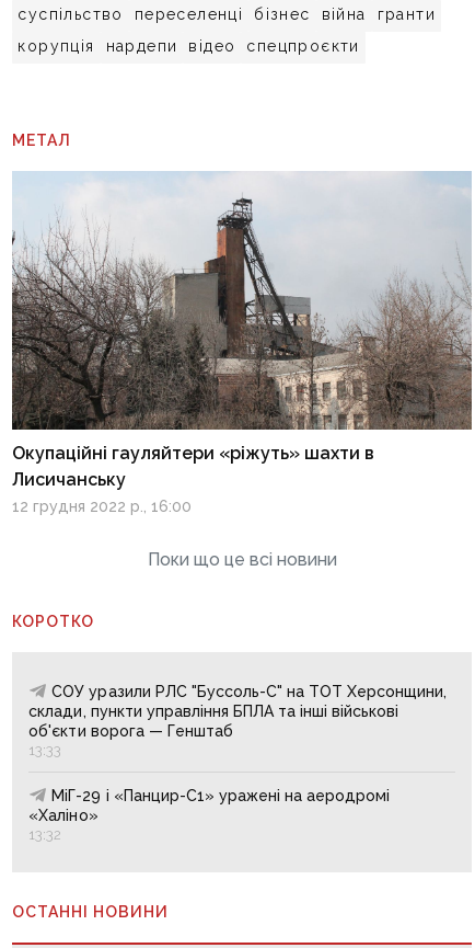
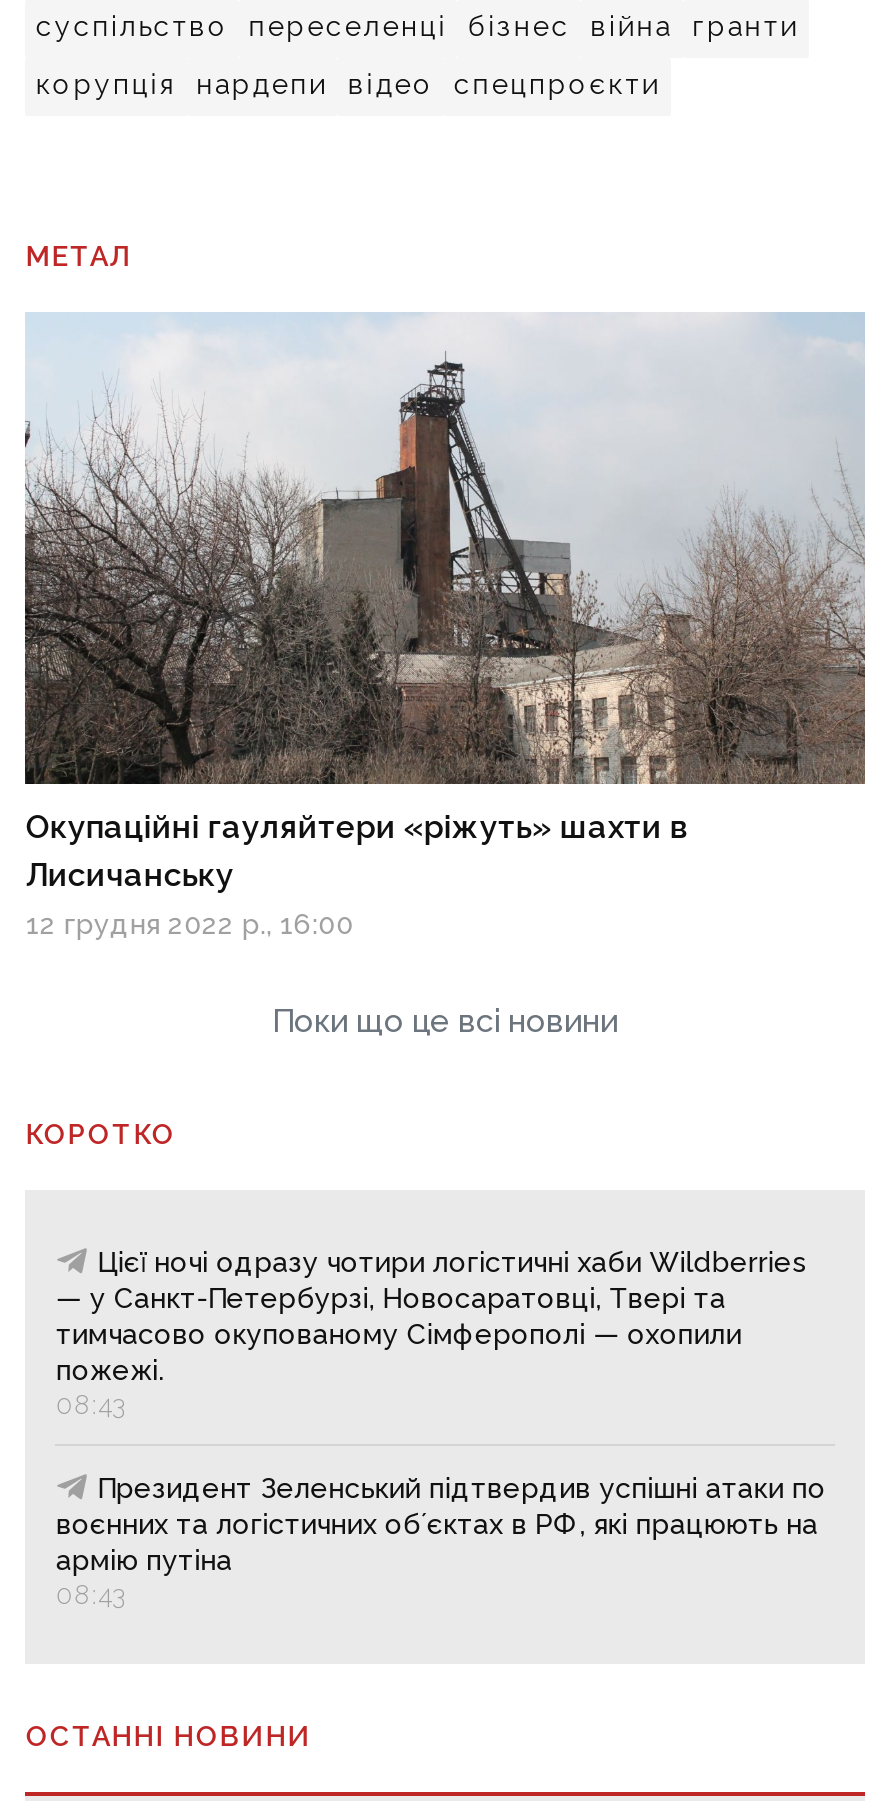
[29,682,447,758] СОУ уразили РЛС "Буссоль-С" на ТОТ Херсонщини, | склади, пункти управління БПЛА та інші військові | об'єкти ворога — Генштаб | 13:33 -> [56,1245,806,1419] Цієї ночі одразу чотири логістичні хаби Wildberries | — у Санкт-Петербурзі, Новосаратовці, Твері та | тимчасово окупованому Сімферополі — охопили | пожежі. | 08:43
[29,786,390,842] МіГ-29 і «Панцир-С1» уражені на аеродромі | «Халіно» | 13:32 -> [56,1471,826,1609] Президент Зеленський підтвердив успішні атаки по | воєнних та логістичних обʼєктах в РФ, які працюють на | армію путіна | 08:43

